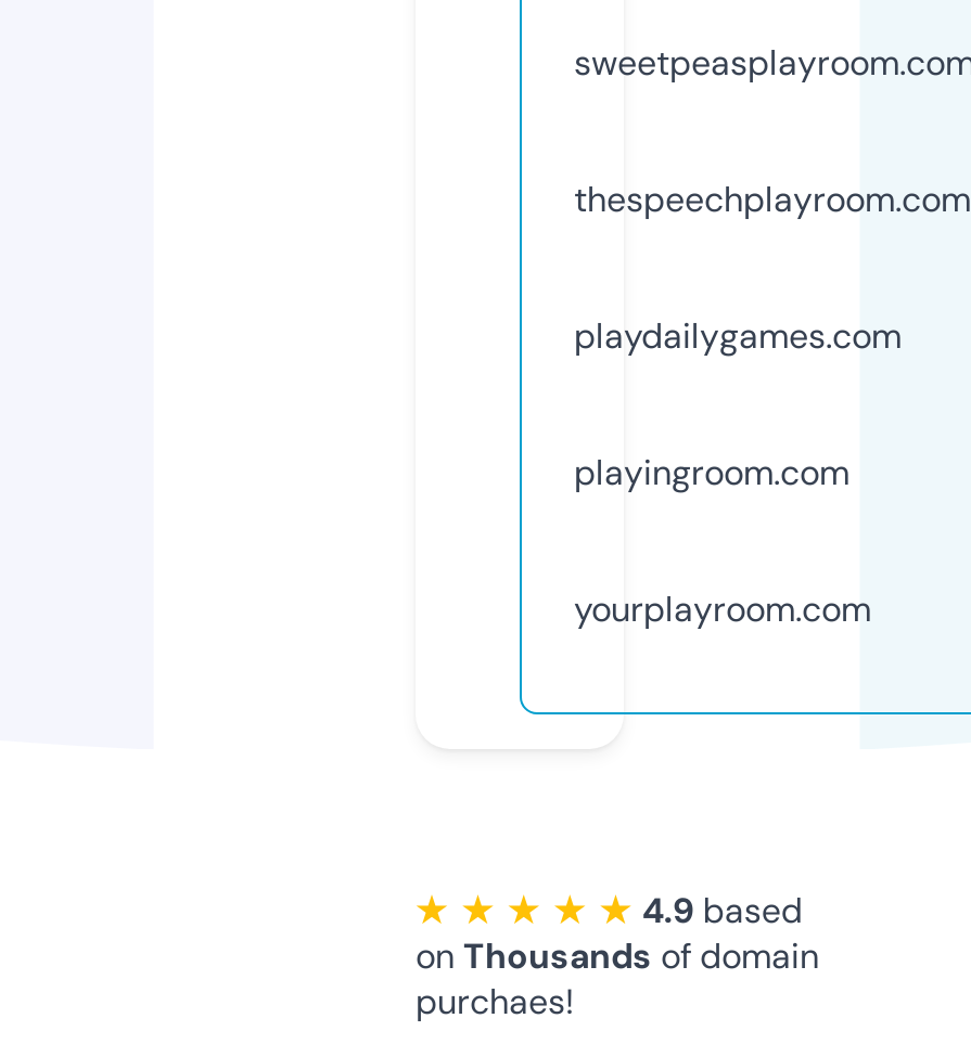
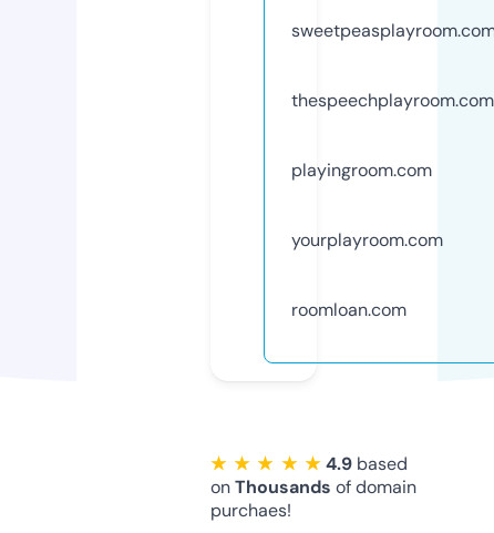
[574,313,902,358] playdailygames.com -> none
moved [574,449,871,632] -> [291,158,443,251]: playingroom.com | yourplayroom.com
none -> [291,298,406,321] roomloan.com

